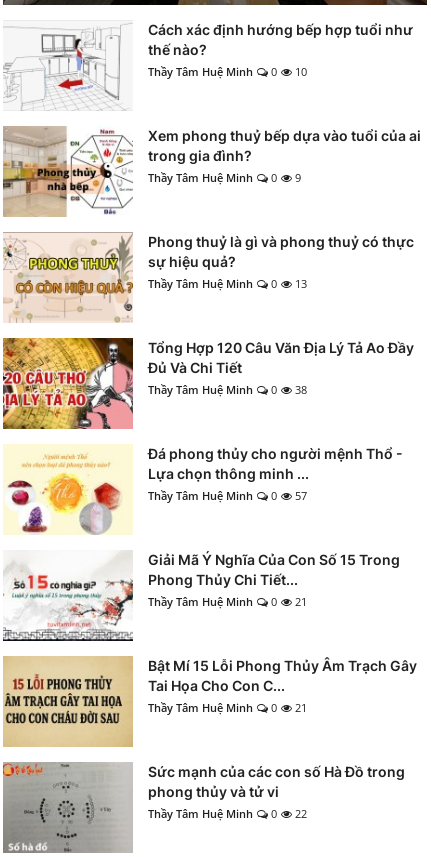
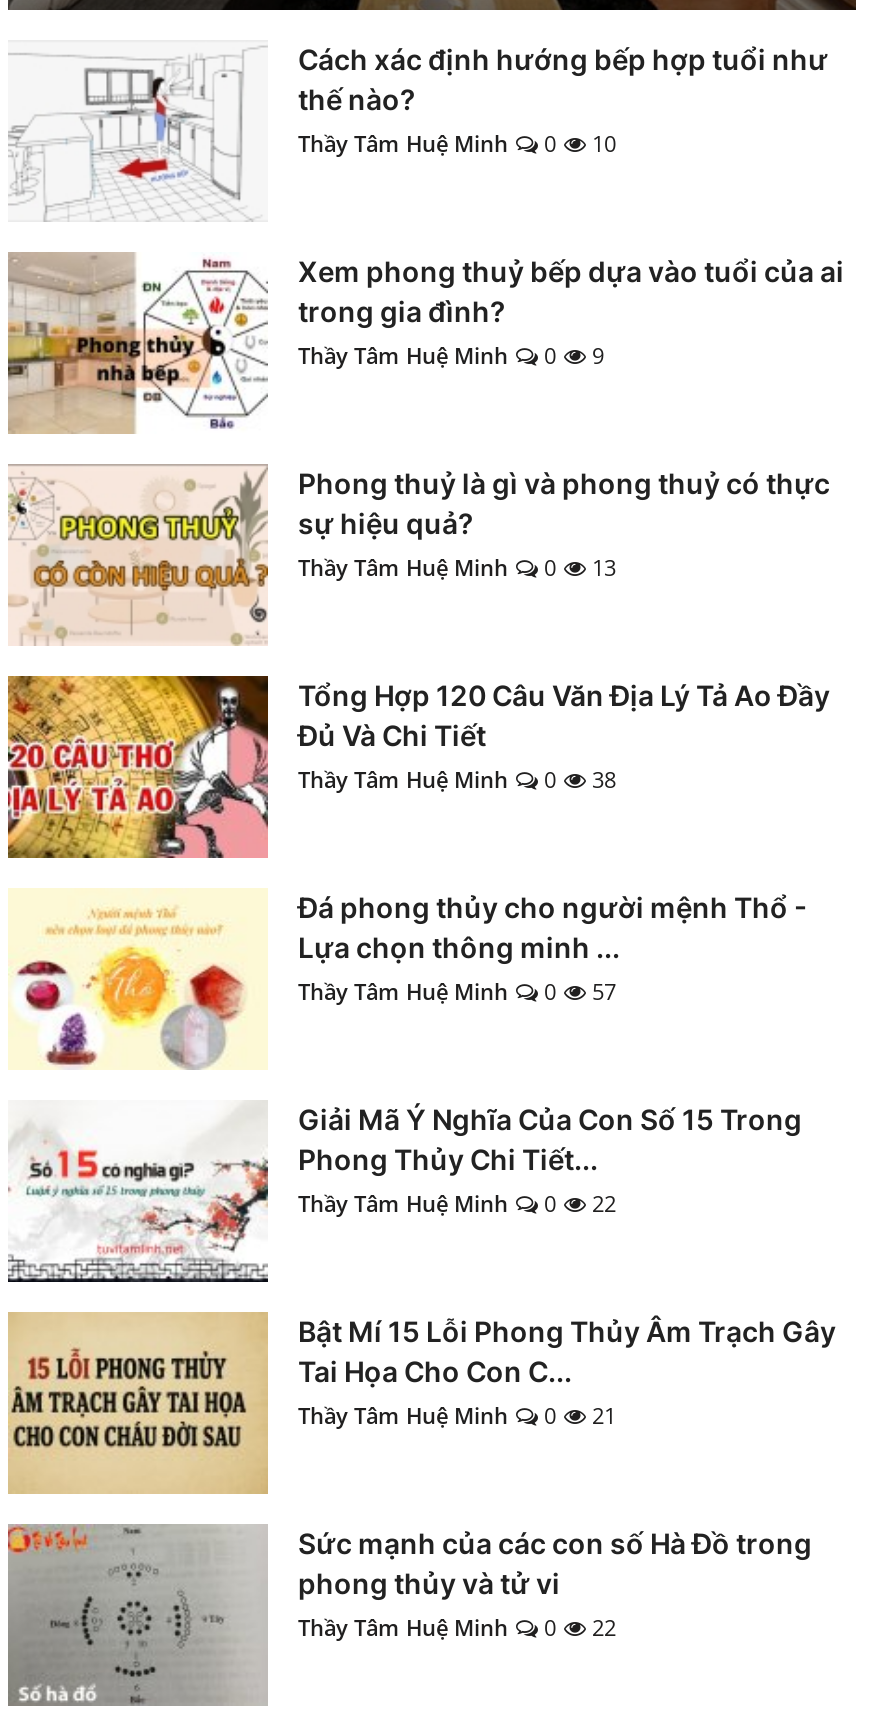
[148,594,307,609] Thầy Tâm Huệ Minh 0 21 -> [298,1187,616,1217] Thầy Tâm Huệ Minh 0 22

